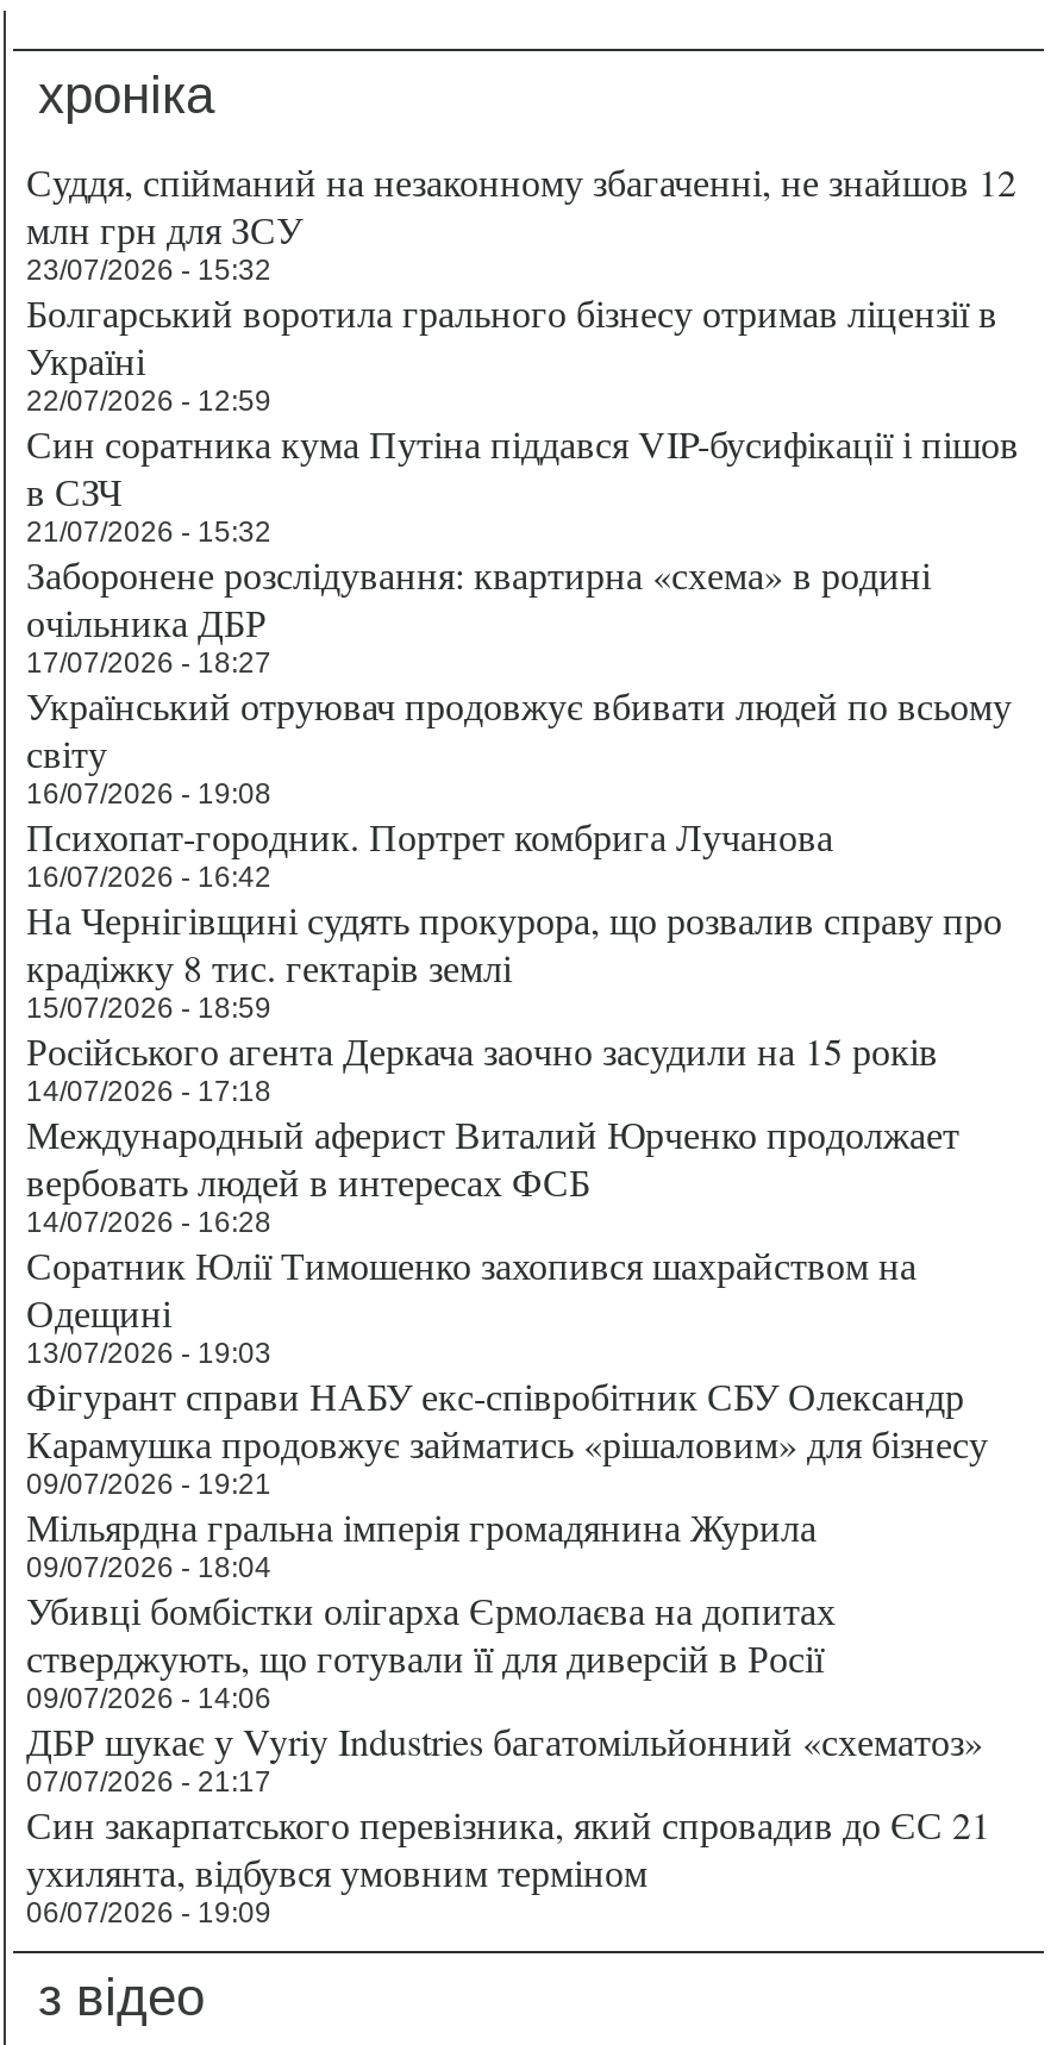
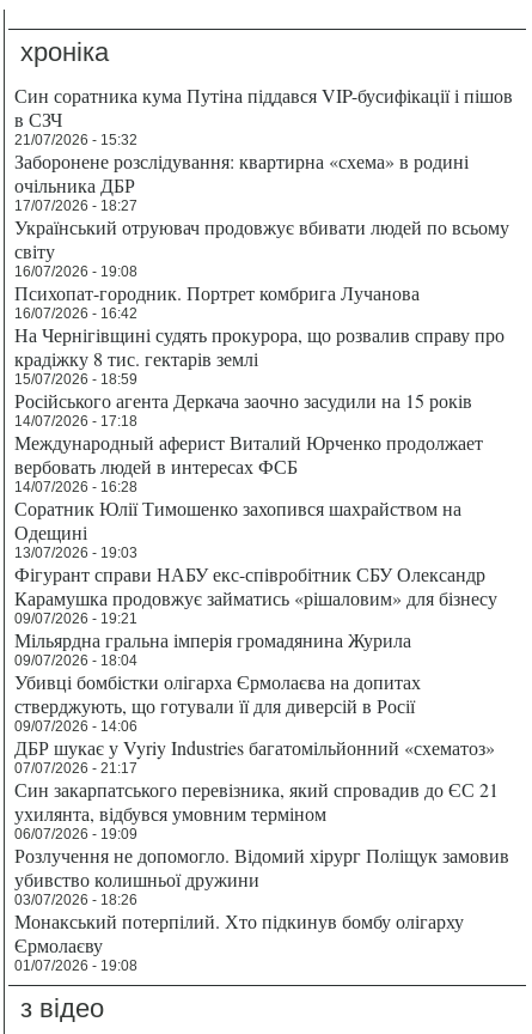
[26,156,1016,418] Суддя, спійманий на незаконному збагаченні, не знайшов 12 | млн грн для ЗСУ | 23/07/2026 - 15:32 | Болгарський воротила грального бізнесу отримав ліцензії в | Україні | 22/07/2026 - 12:59 -> none
moved [26,418,1019,1929] -> [15,82,513,842]: Син соратника кума Путіна піддався VIP-бусифікації і пішов | в СЗЧ | 21/07/2026 - 15:32 | ... | ухилянта, відбувся умовним терміном | 06/07/2026 - 19:09
none -> [15,842,510,974] Розлучення не допомогло. Відомий хірург Поліщук замовив | убивство колишньої дружини | 03/07/2026 - 18:26 | Монакський потерпілий. Хто підкинув бомбу олігарху | Єрмолаєву | 01/07/2026 - 19:08

